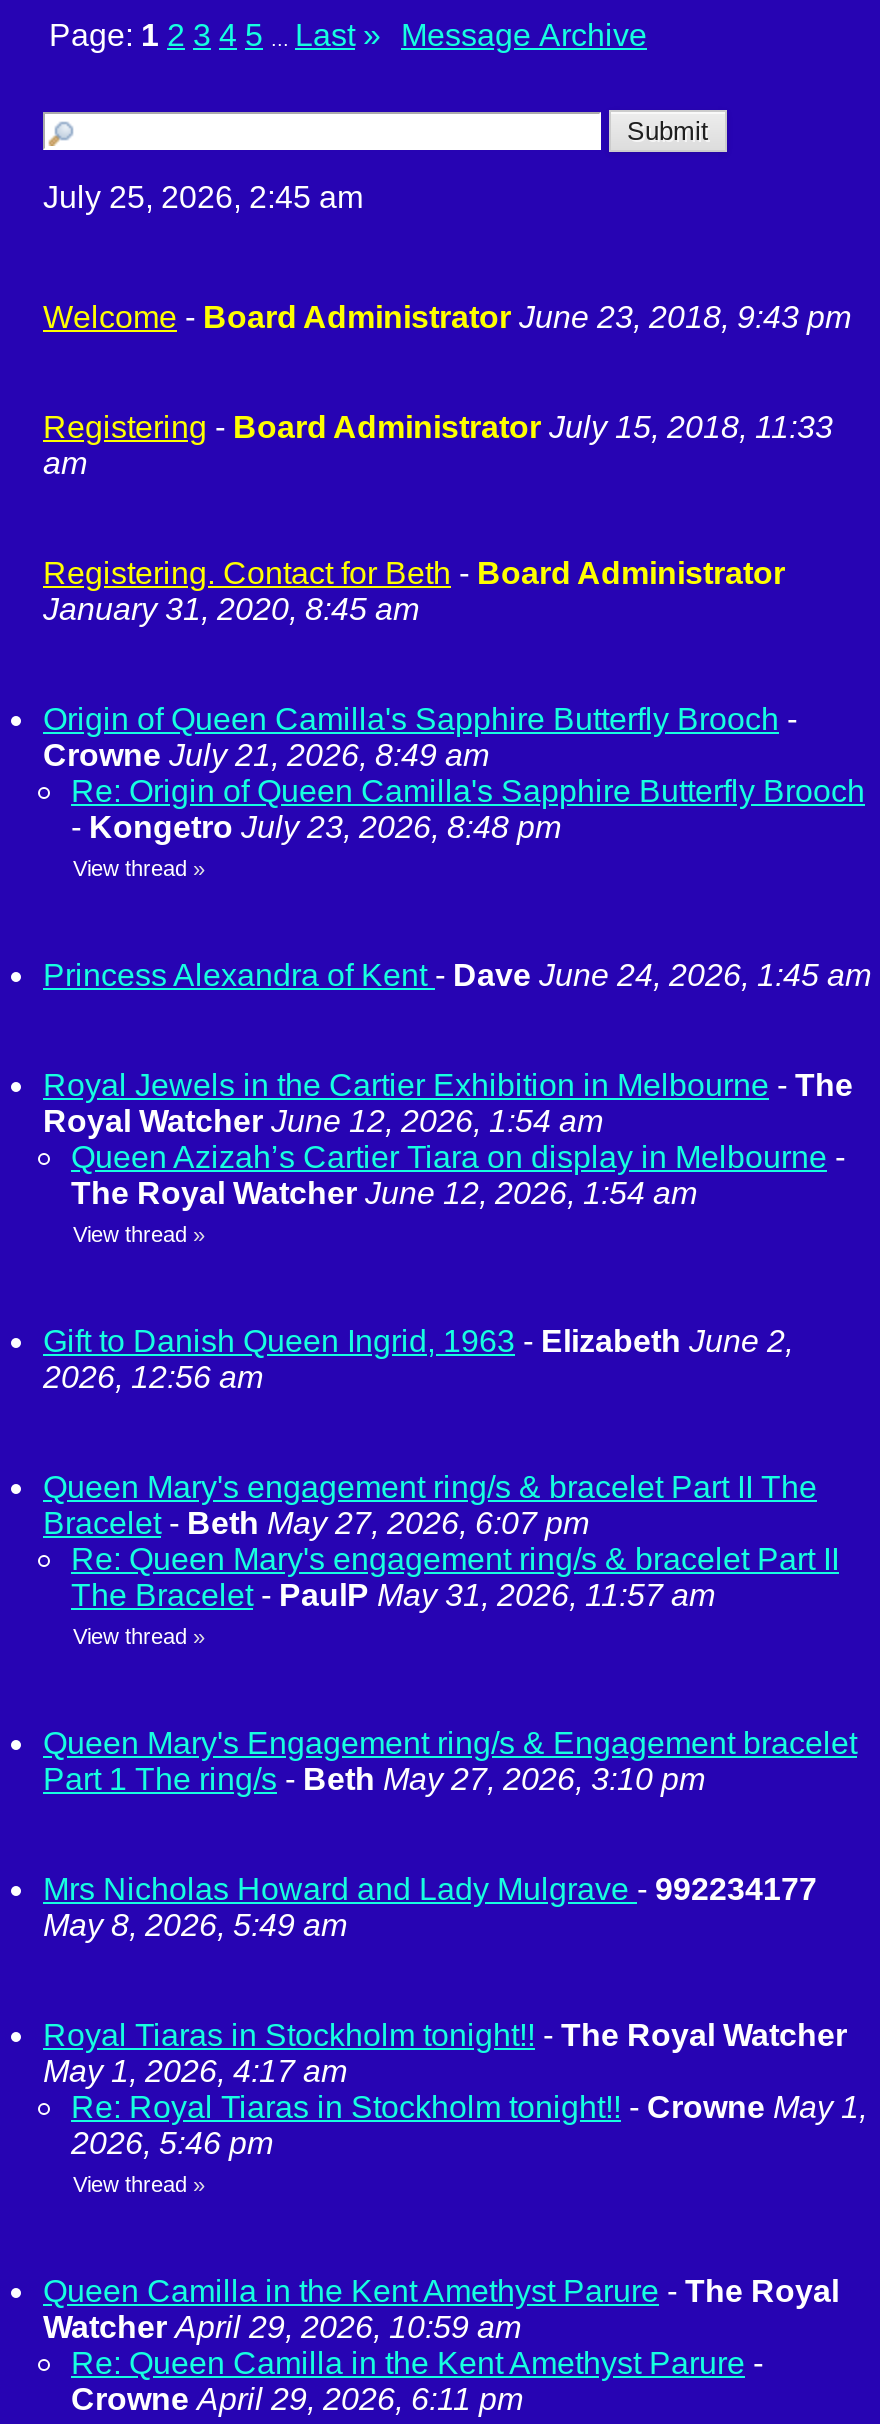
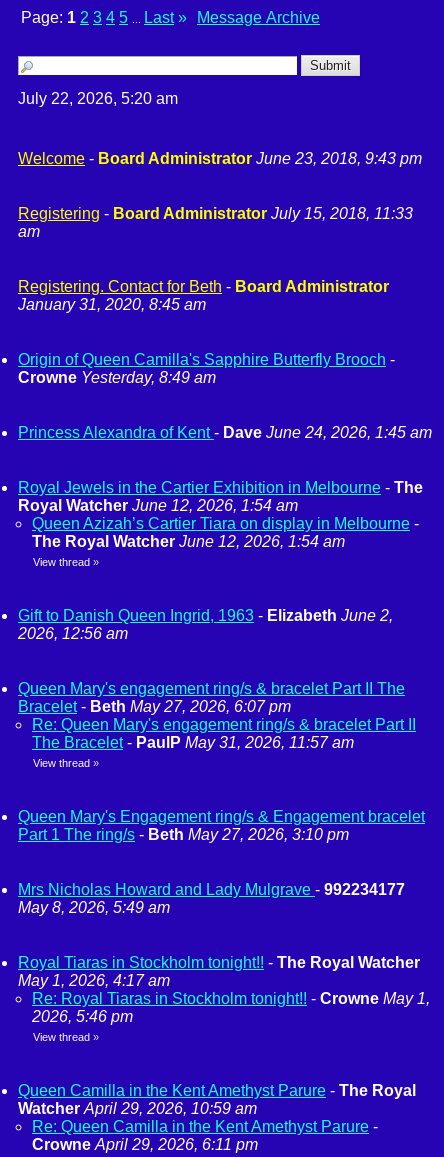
[43,180,379,214] July 25, 2026, 2:45 am -> [18,90,186,107] July 22, 2026, 5:20 am
[43,738,865,880] Crowne July 21, 2026, 8:49 am | Re: Origin of Queen Camilla's Sapphire Butterfly Brooch | - Kongetro July 23, 2026, 8:48 pm | View thread » -> [18,369,216,386] Crowne Yesterday, 8:49 am

